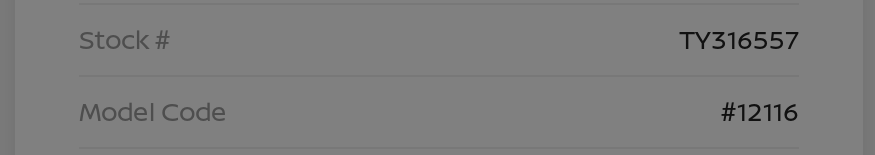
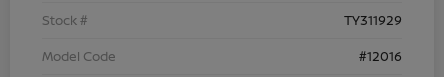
[679,21,799,57] TY316557 -> [344,11,402,29] TY311929
[721,93,799,129] #12116 -> [359,47,402,65] #12016

